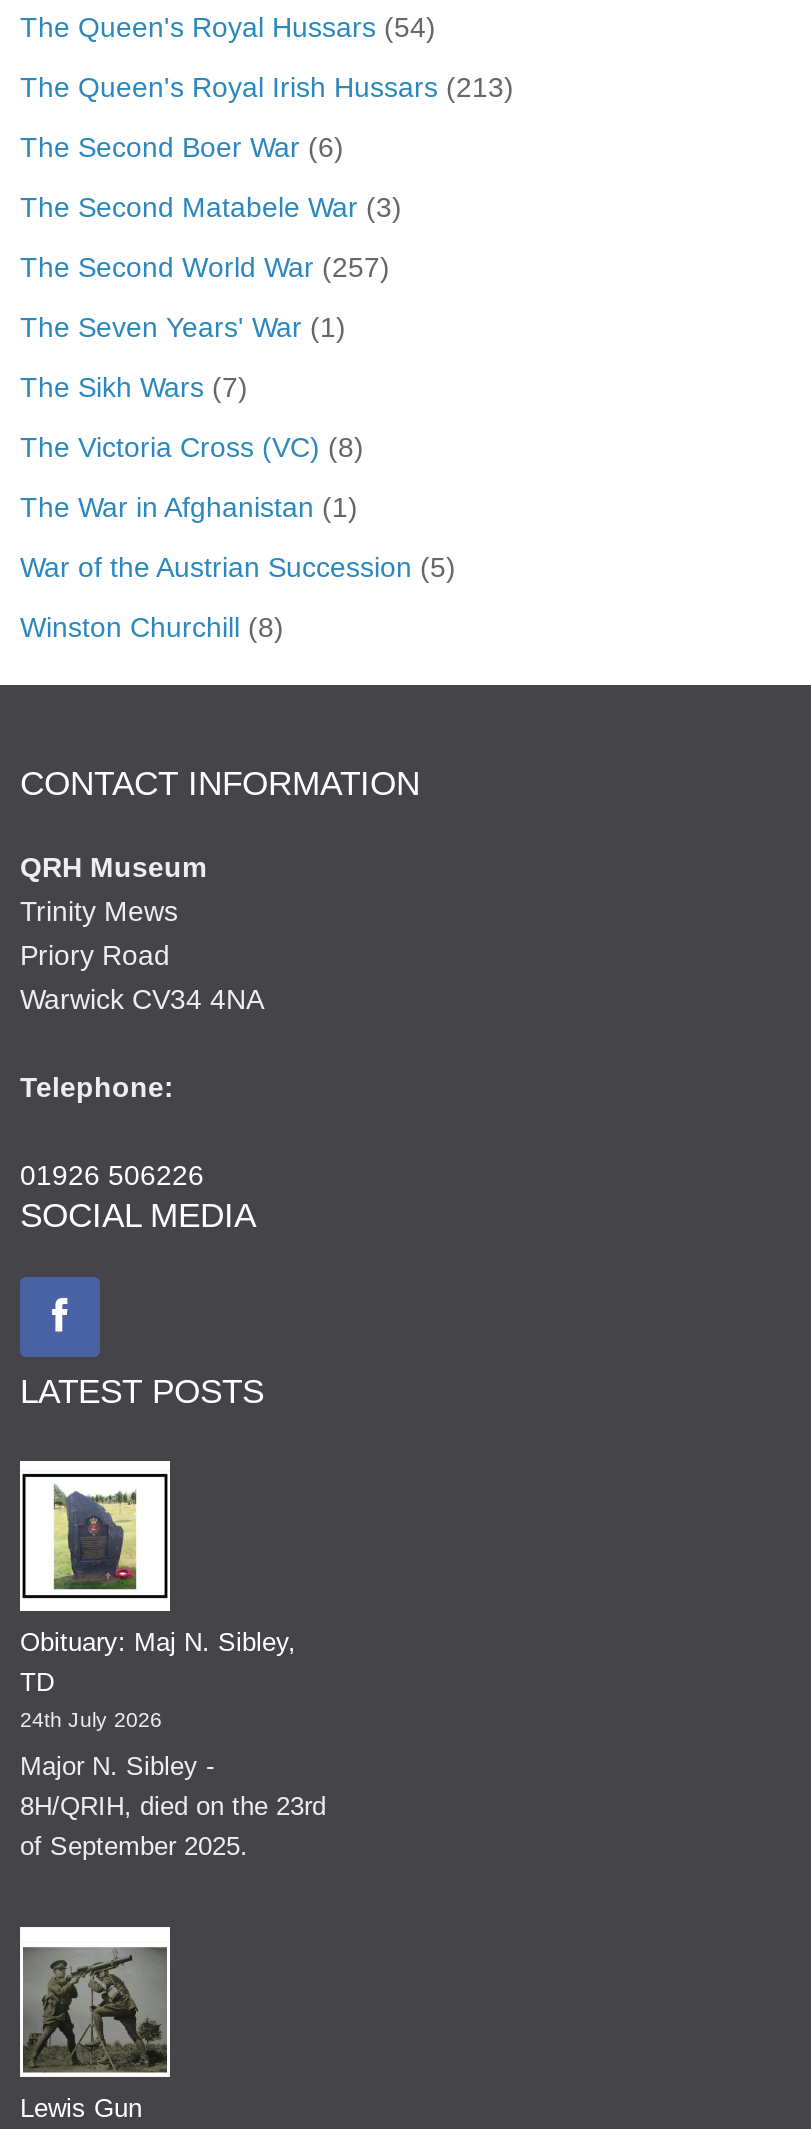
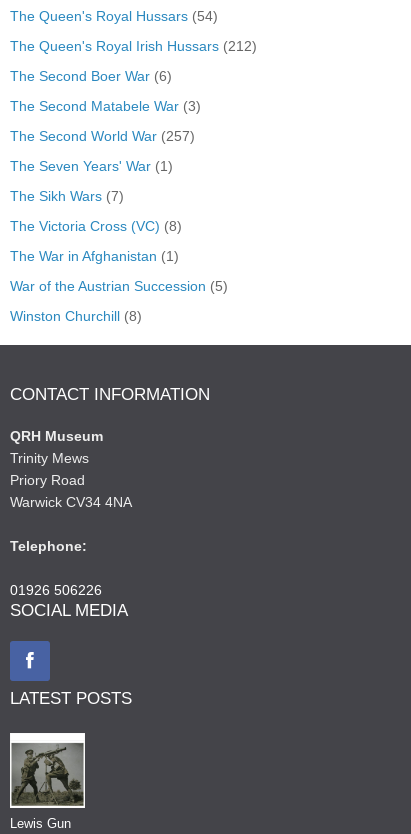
[20,71,514,103] The Queen's Royal Irish Hussars (213) -> [10,38,257,54] The Queen's Royal Irish Hussars (212)
[20,1471,326,1862] [image] | Obituary: Maj N. Sibley, | TD | 24th July 2026 | Major N. Sibley - | 8H/QRIH, died on the 23rd | of September 2025. -> none

